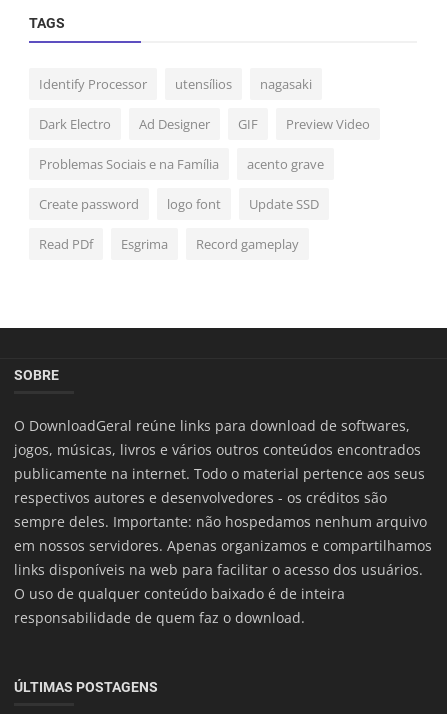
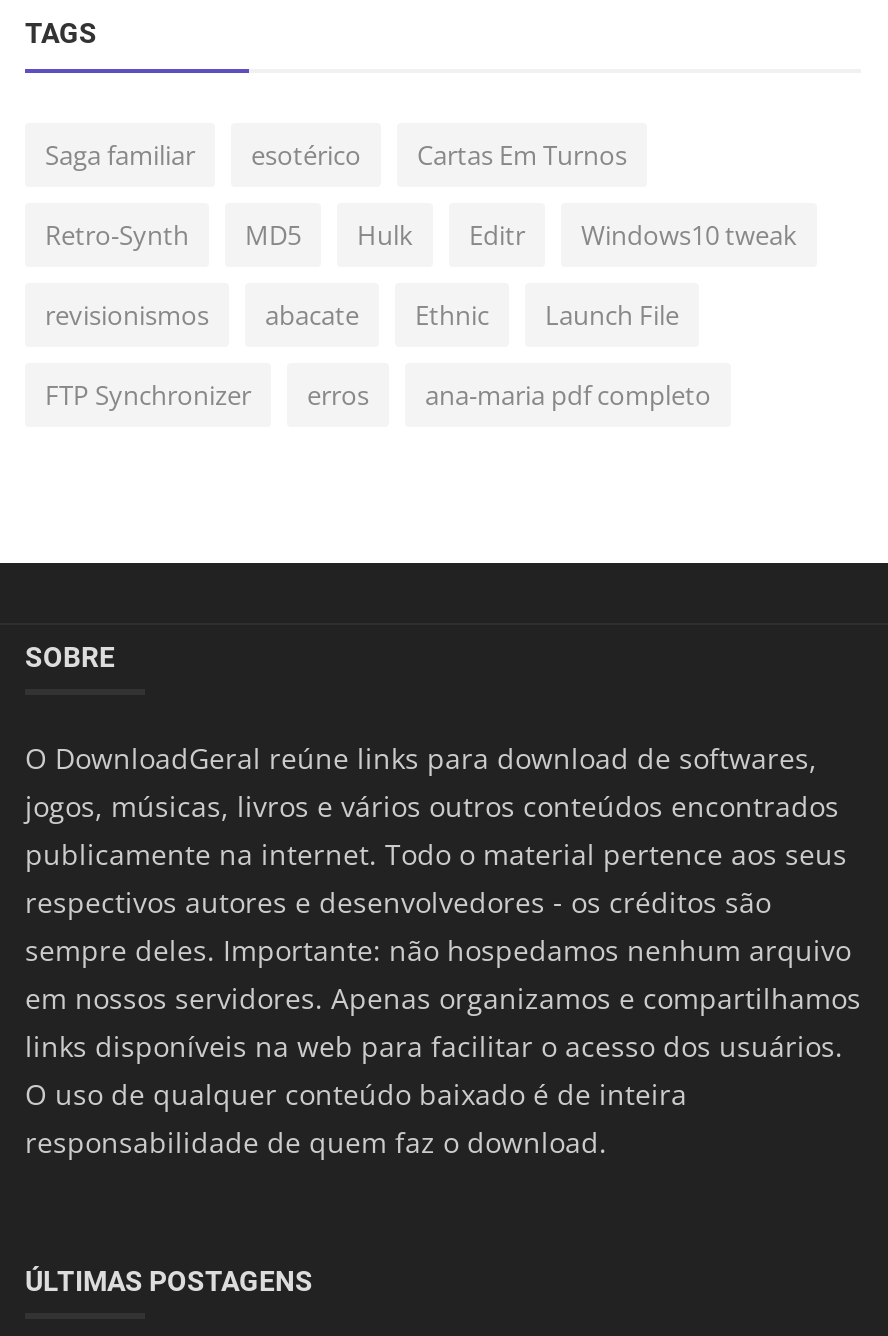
[39,75,370,253] Identify Processor | utensílios | nagasaki | Dark Electro | Ad Designer | GIF | Preview Video | Problemas Sociais e na Família | acento grave | Create password | logo font | Update SSD | Read PDf | Esgrima | Record gameplay -> [45,138,797,414] Saga familiar | esotérico | Cartas Em Turnos | Retro-Synth | MD5 | Hulk | Editr | Windows10 tweak | revisionismos | abacate | Ethnic | Launch File | FTP Synchronizer | erros | ana-maria pdf completo

